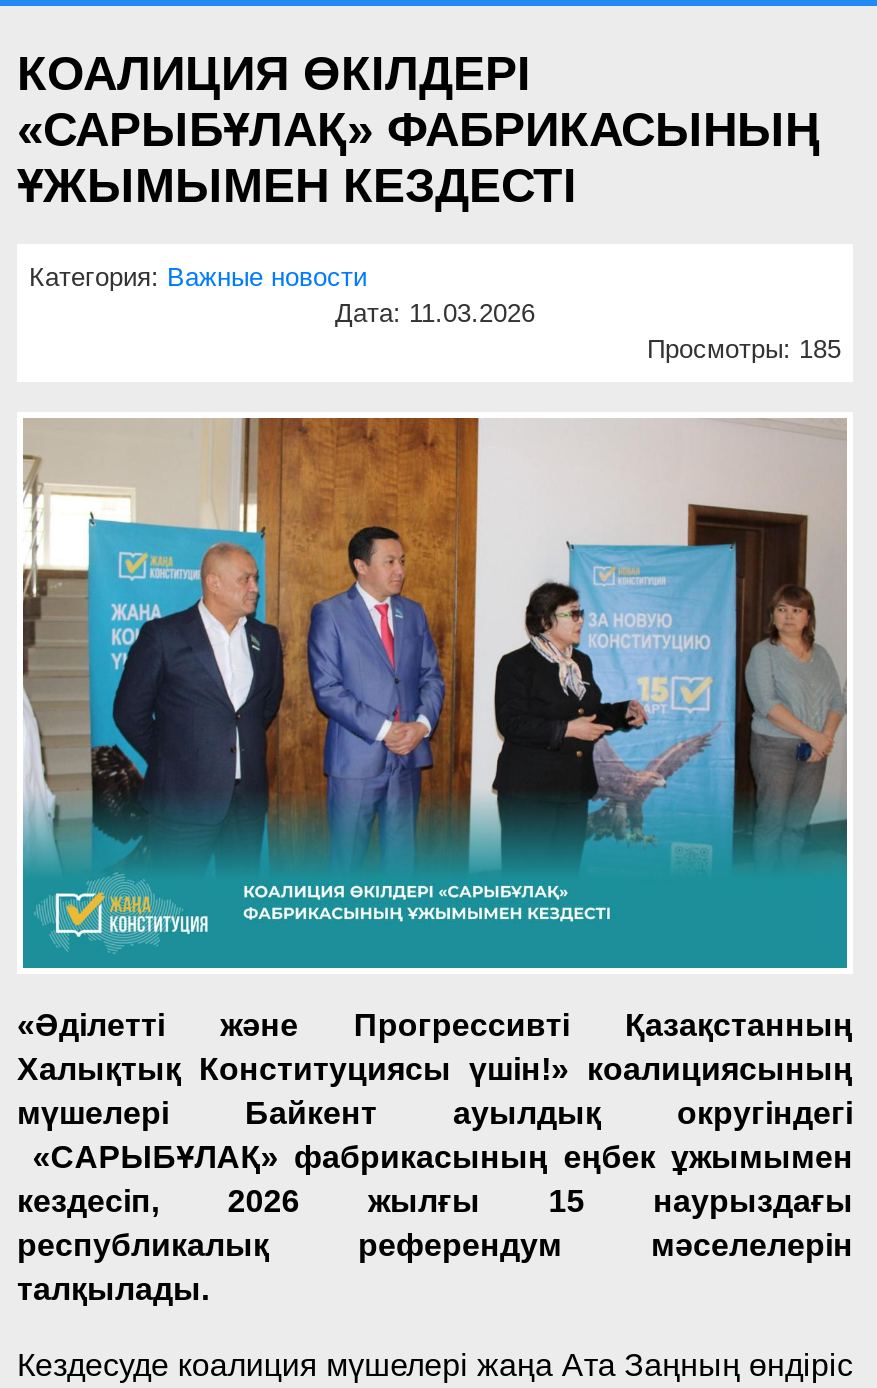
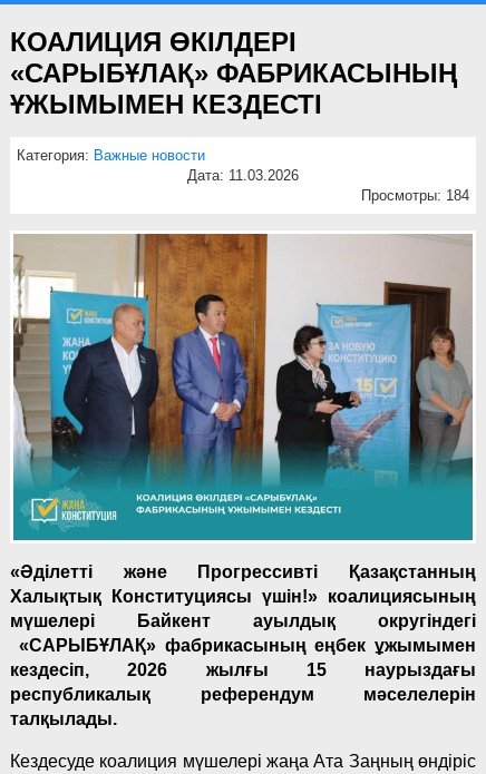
[647,334,841,364] Просмотры: 185 -> [361,187,469,204] Просмотры: 184

